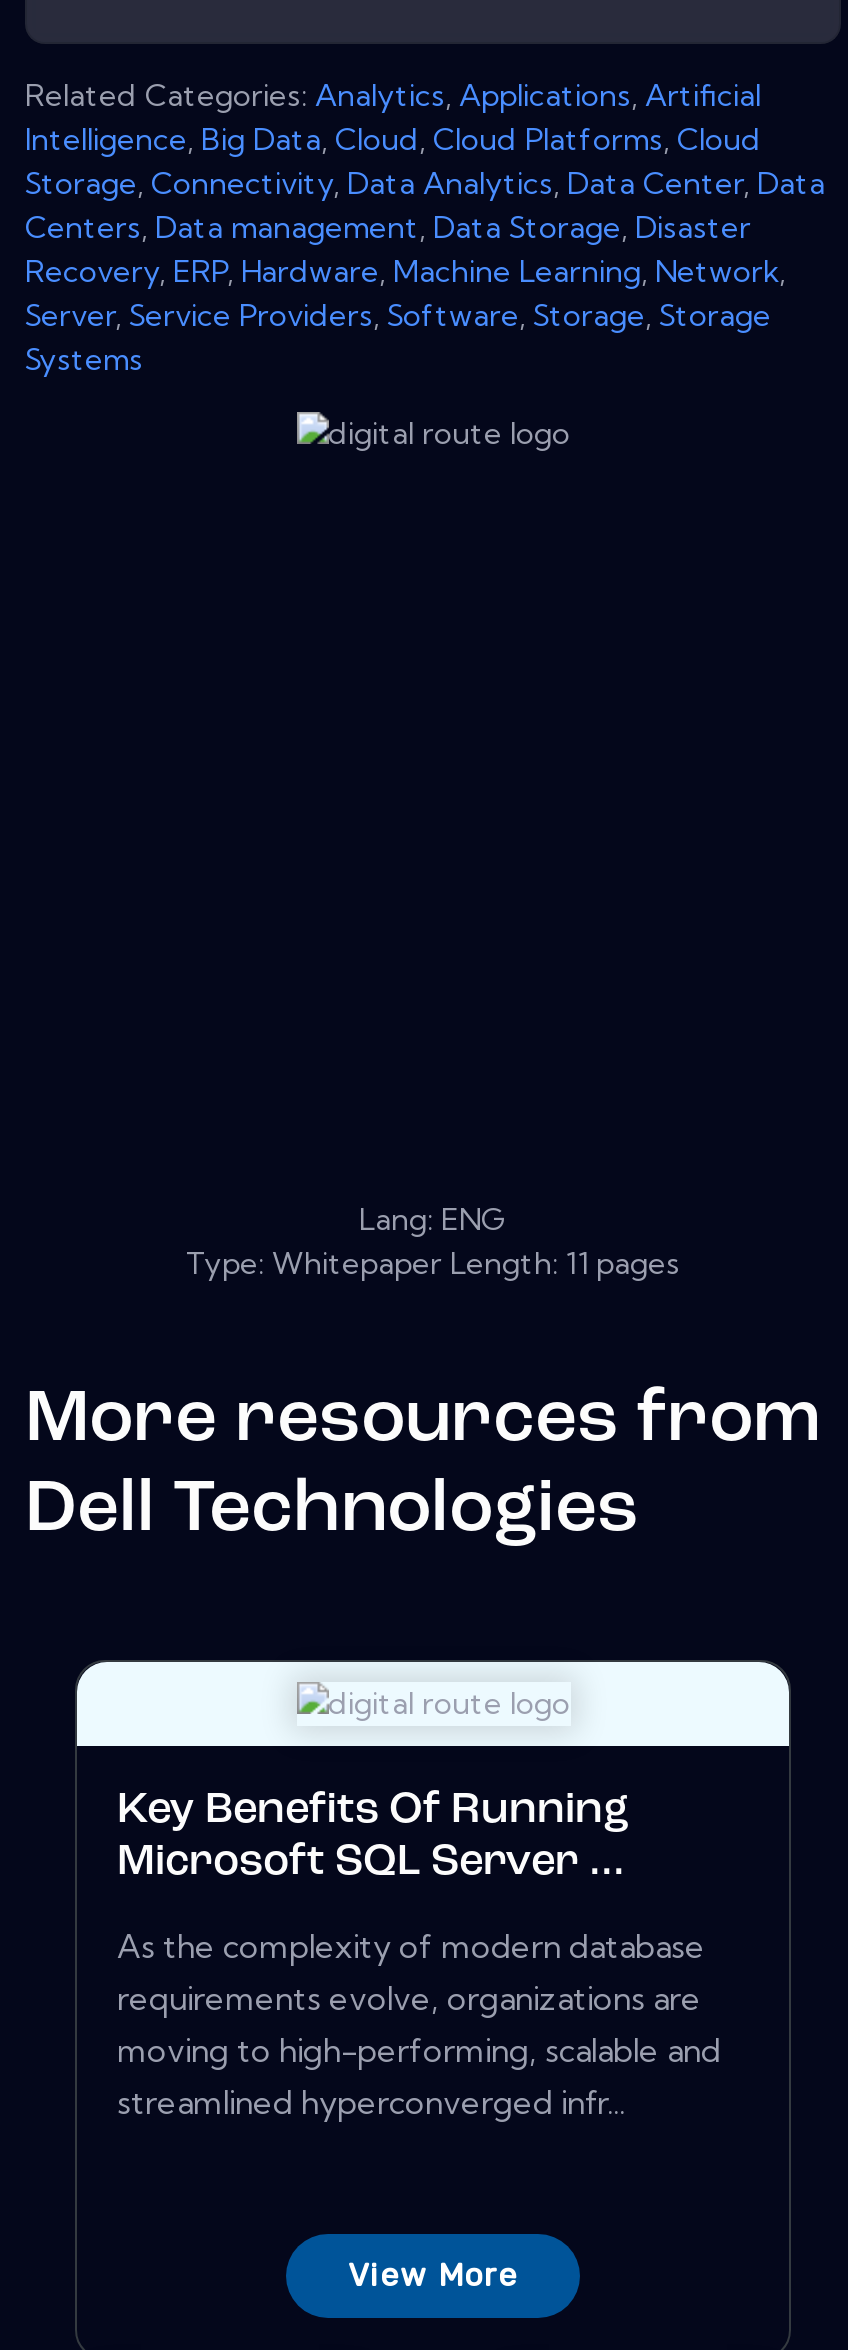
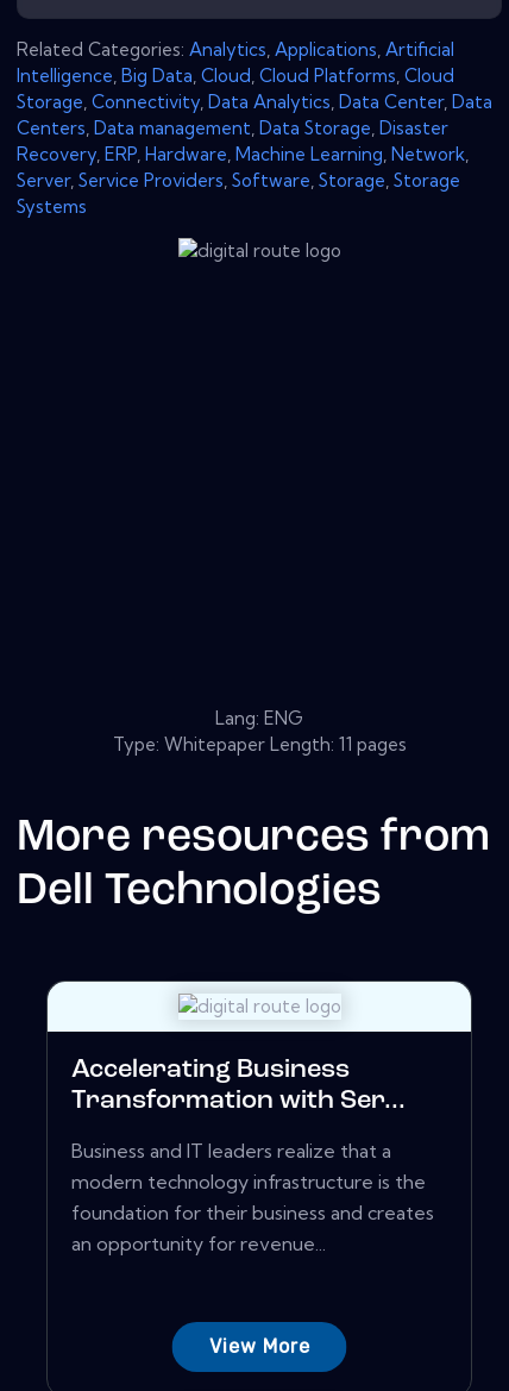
[117,1788,629,1886] Key Benefits Of Running | Microsoft SQL Server ... -> [71,1057,406,1115] Accelerating Business | Transformation with Ser...
[117,1926,721,2122] As the complexity of modern database | requirements evolve, organizations are | moving to high-performing, scalable and | streamlined hyperconverged infr... -> [71,1139,434,1255] Business and IT leaders realize that a | modern technology infrastructure is the | foundation for their business and creates | an opportunity for revenue...

